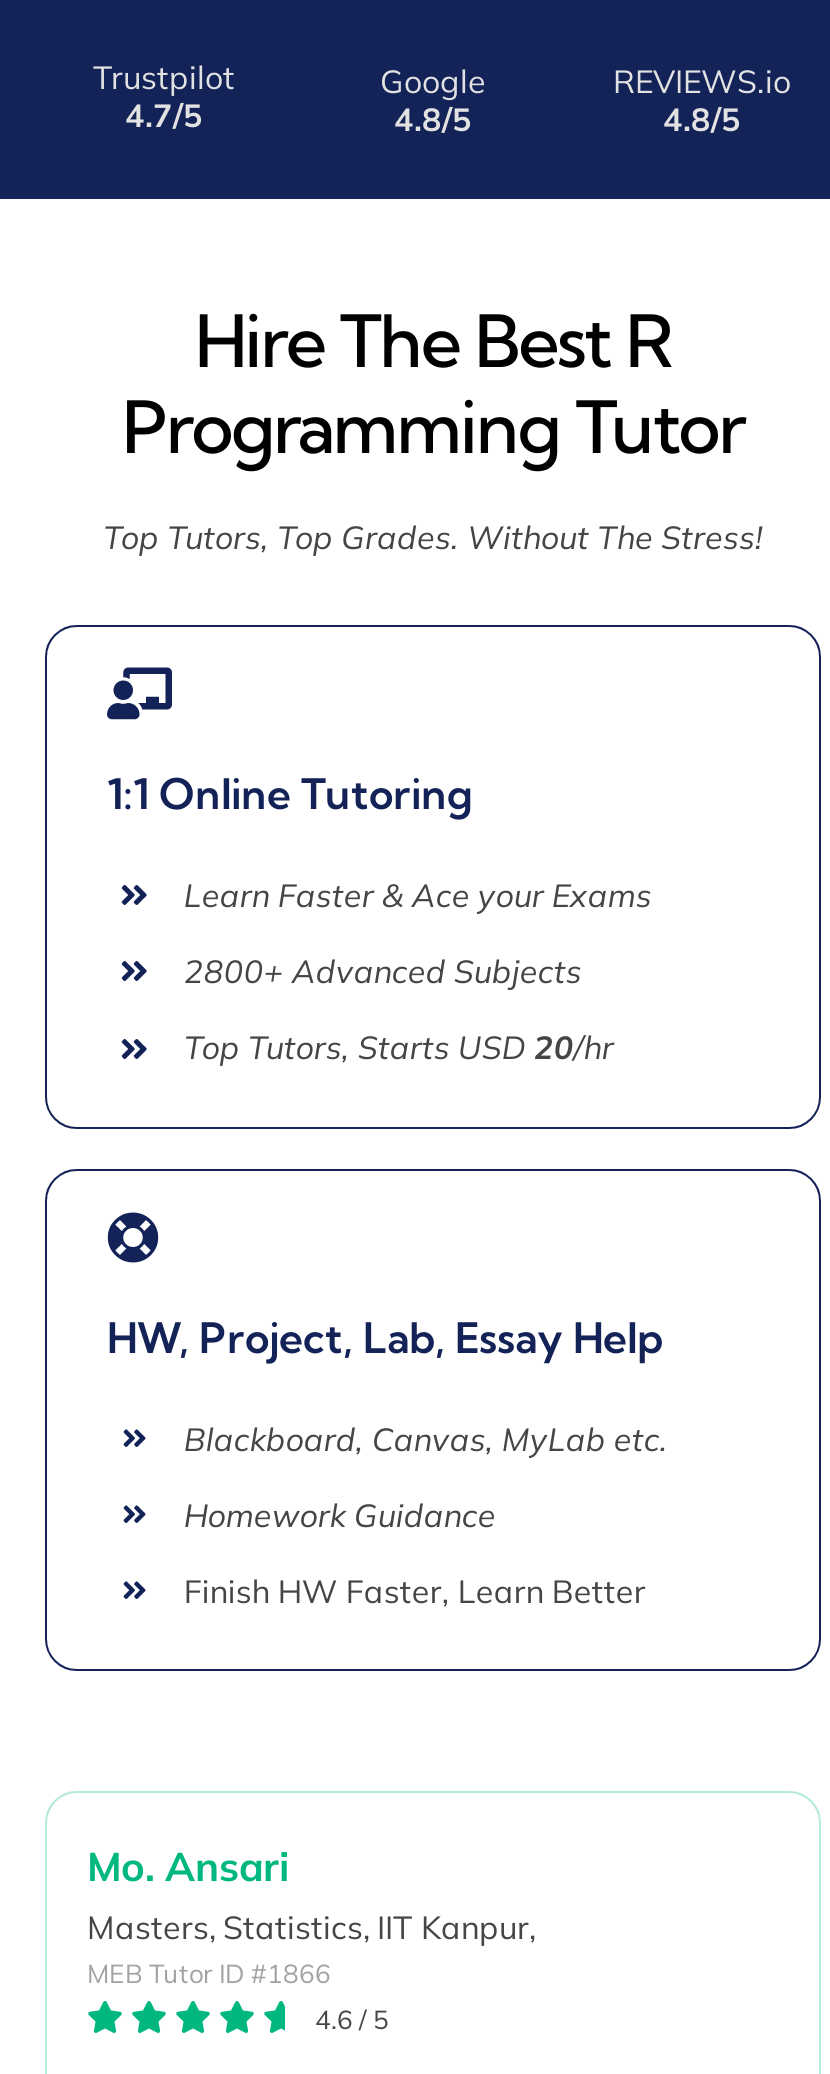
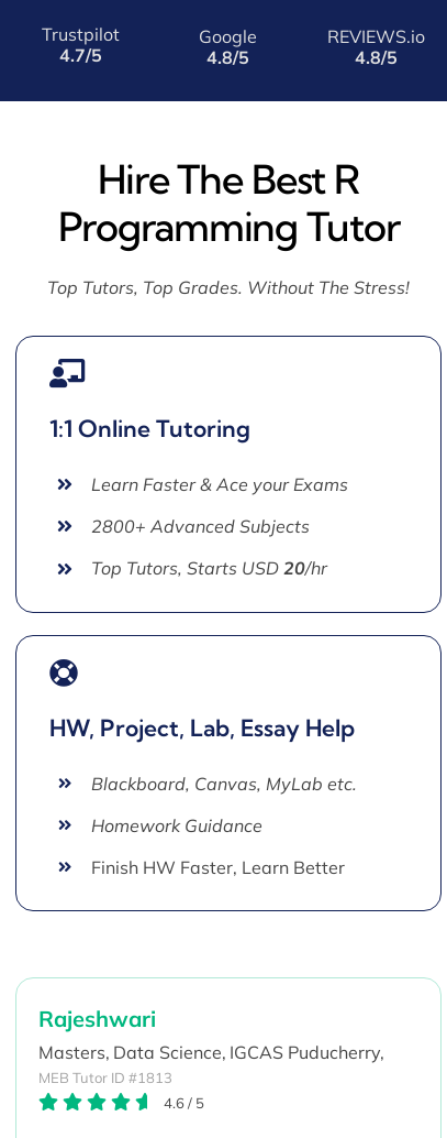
[87,1842,537,1990] Mo. Ansari | Masters, Statistics, IIT Kanpur, | MEB Tutor ID #1866 -> [38,1005,384,1087] Rajeshwari | Masters, Data Science, IGCAS Puducherry, | MEB Tutor ID #1813

